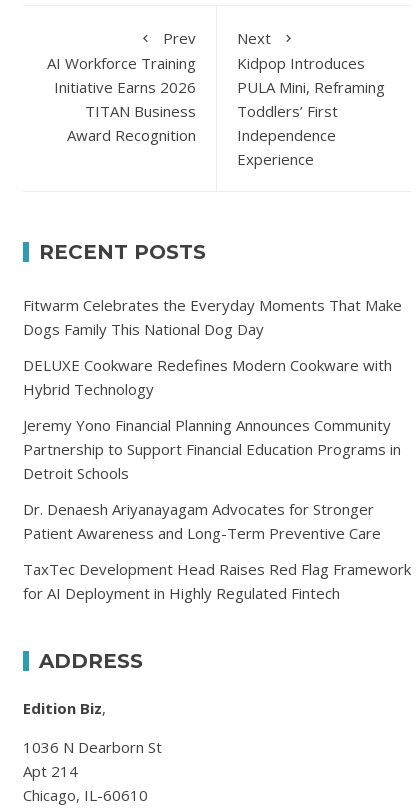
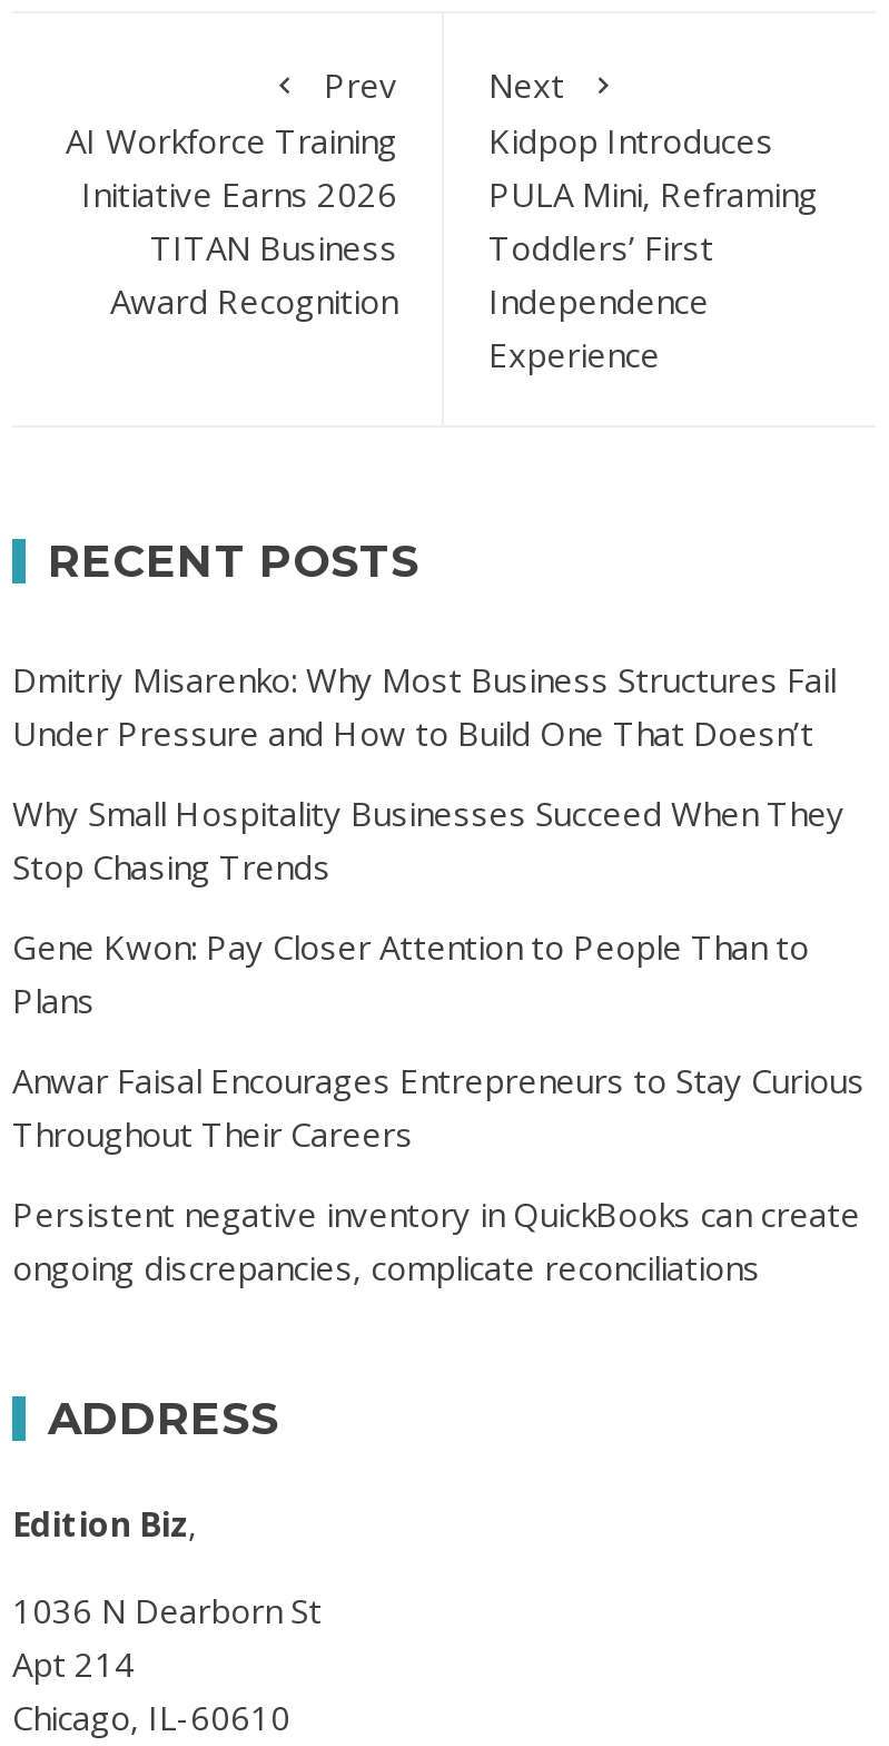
[23,295,402,339] Fitwarm Celebrates the Everyday Moments That Make | Dogs Family This National Dog Day -> [12,657,836,755] Dmitriy Misarenko: Why Most Business Structures Fail | Under Pressure and How to Build One That Doesn’t
[23,355,392,399] DELUXE Cookware Redefines Modern Cookware with | Hybrid Technology -> [12,791,844,889] Why Small Hospitality Businesses Succeed When They | Stop Chasing Trends
[23,415,401,483] Jeremy Yono Financial Planning Announces Community | Partnership to Support Financial Education Programs in | Detroit Schools -> [12,925,809,1023] Gene Kwon: Pay Closer Attention to People Than to | Plans
[23,499,381,543] Dr. Denaesh Ariyanayagam Advocates for Stronger | Patient Awareness and Long-Term Preventive Care -> [12,1058,865,1156] Anwar Faisal Encourages Entrepreneurs to Stay Curious | Throughout Their Careers
[23,559,411,603] TaxTec Development Head Raises Red Flag Framework | for AI Deployment in Highly Regulated Fintech -> [12,1192,860,1290] Persistent negative inventory in QuickBooks can create | ongoing discrepancies, complicate reconciliations

